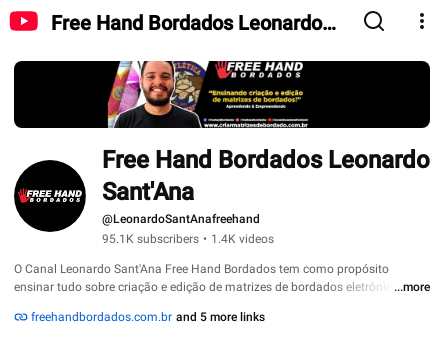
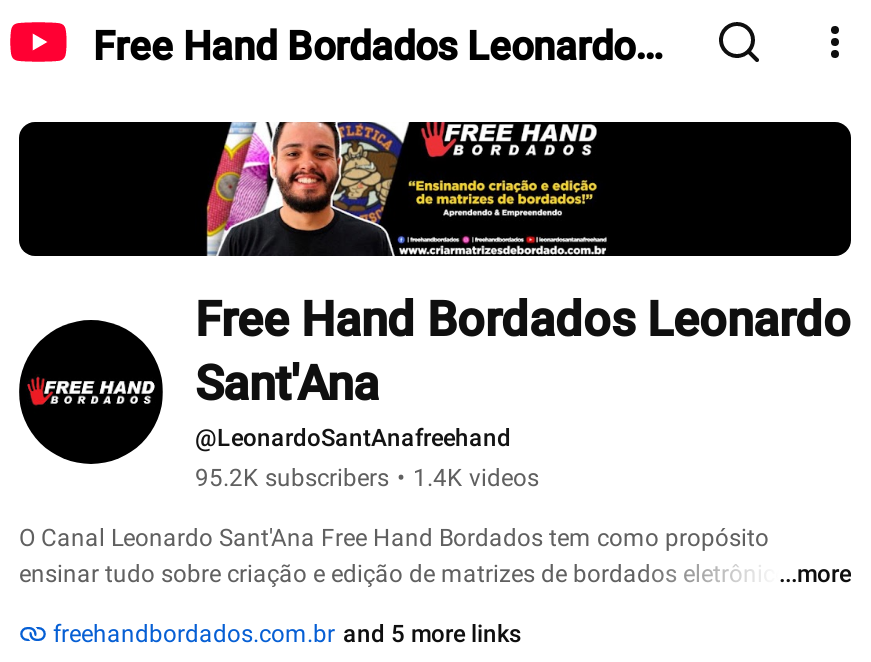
[102,232,274,246] 95.1K subscribers • 1.4K videos -> [195,464,539,492] 95.2K subscribers • 1.4K videos

